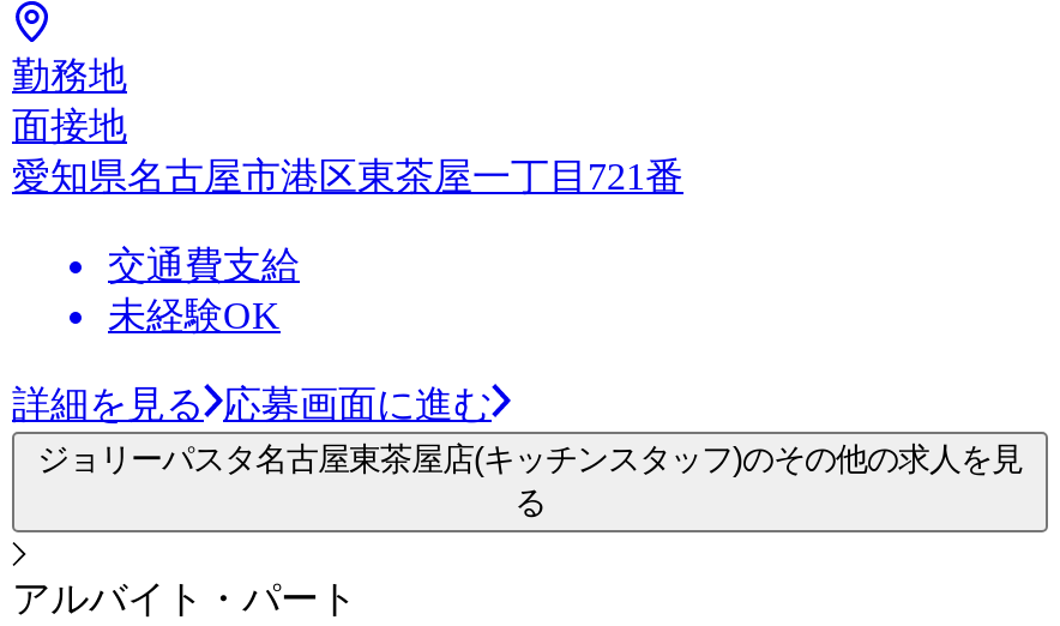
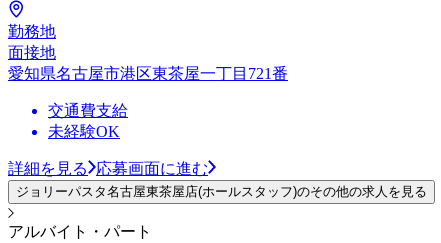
[37,441,1023,520] ジョリーパスタ名古屋東茶屋店(キッチンスタッフ)のその他の求人を見 | る -> [16,184,427,199] ジョリーパスタ名古屋東茶屋店(ホールスタッフ)のその他の求人を見る

